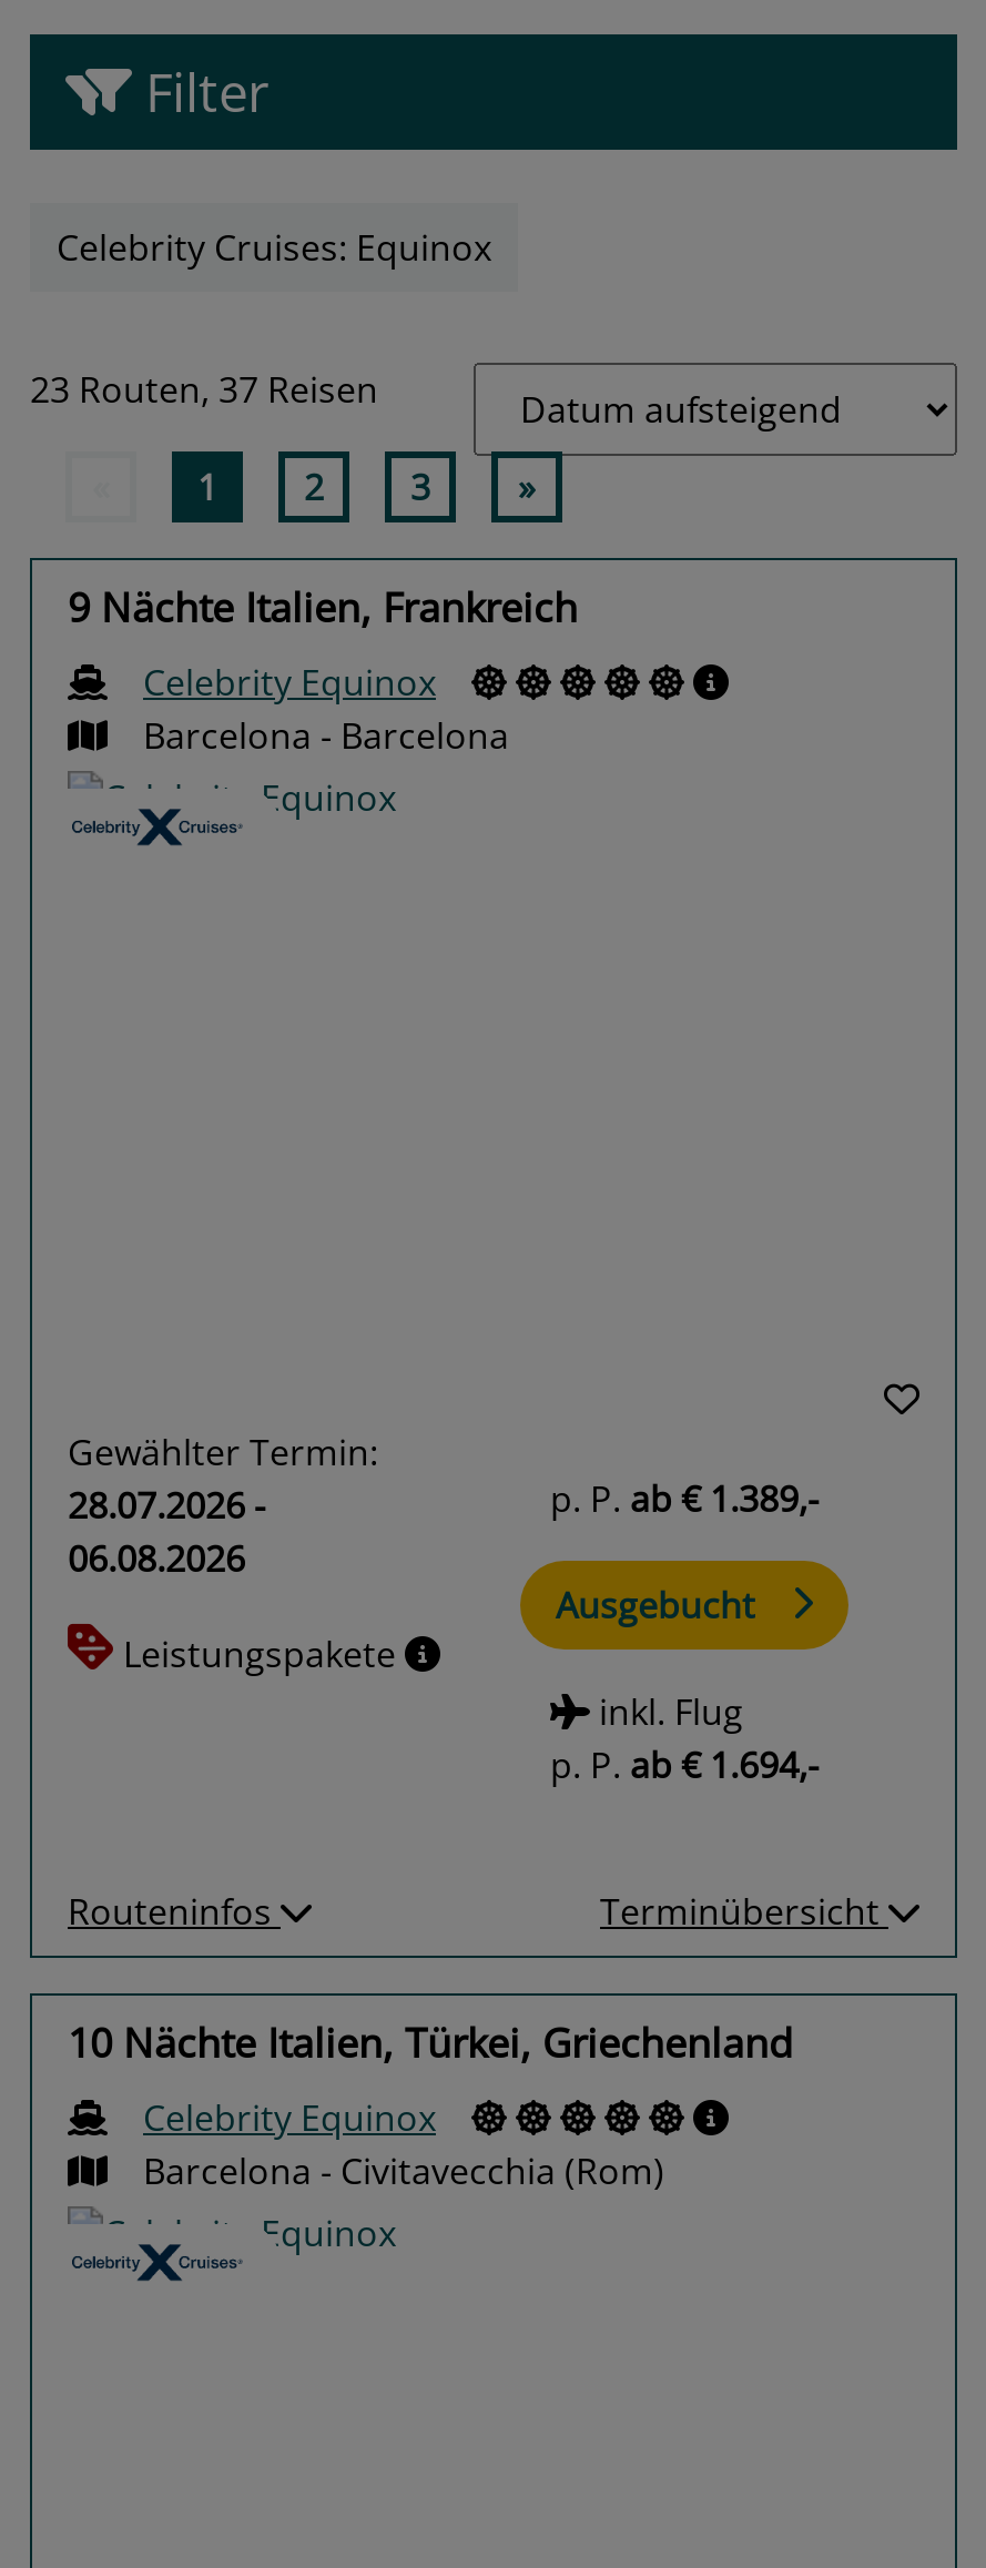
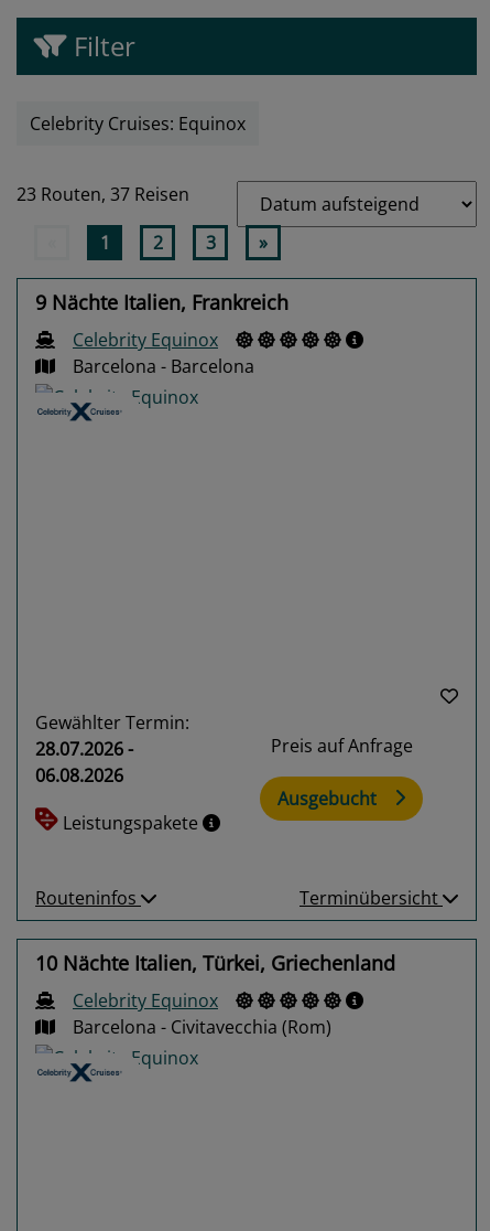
[550,1475,819,1523] p. P. ab € 1.389,- -> [270,734,412,758] Preis auf Anfrage
[550,1688,819,1790] inkl. Flug | p. P. ab € 1.694,- -> none

